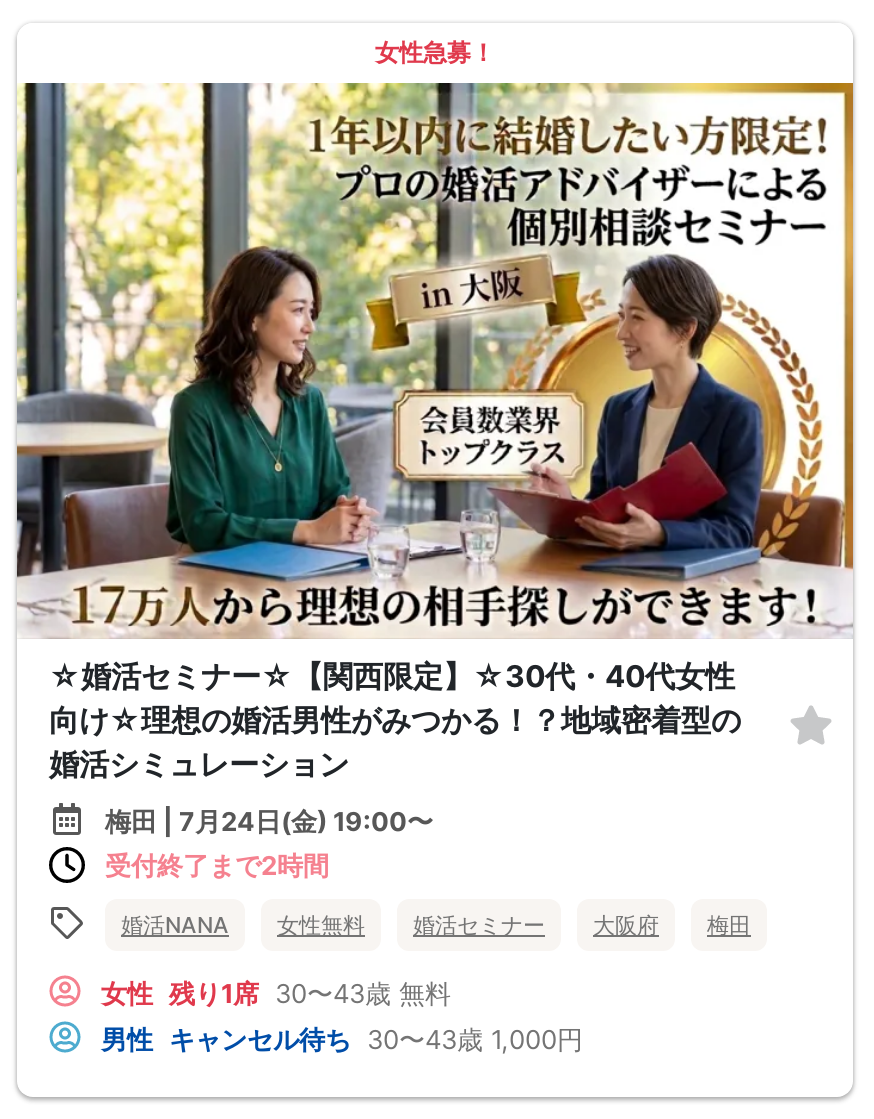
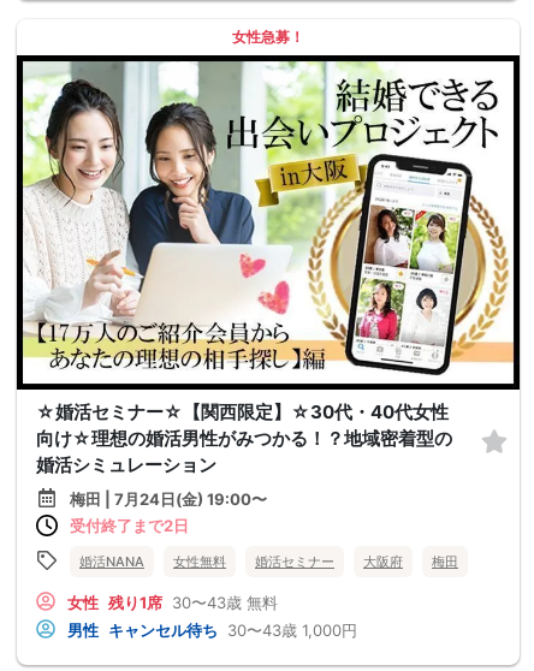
[15,81,855,639] [image] -> [16,54,521,391] [image]
[105,850,329,882] 受付終了まで2時間 -> [70,516,189,535] 受付終了まで2日

